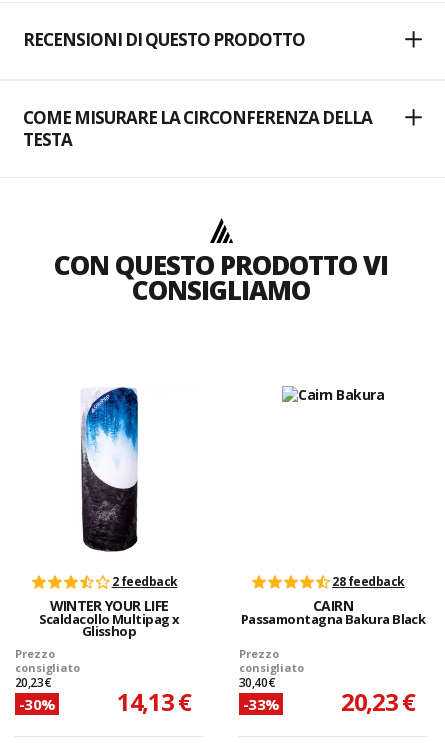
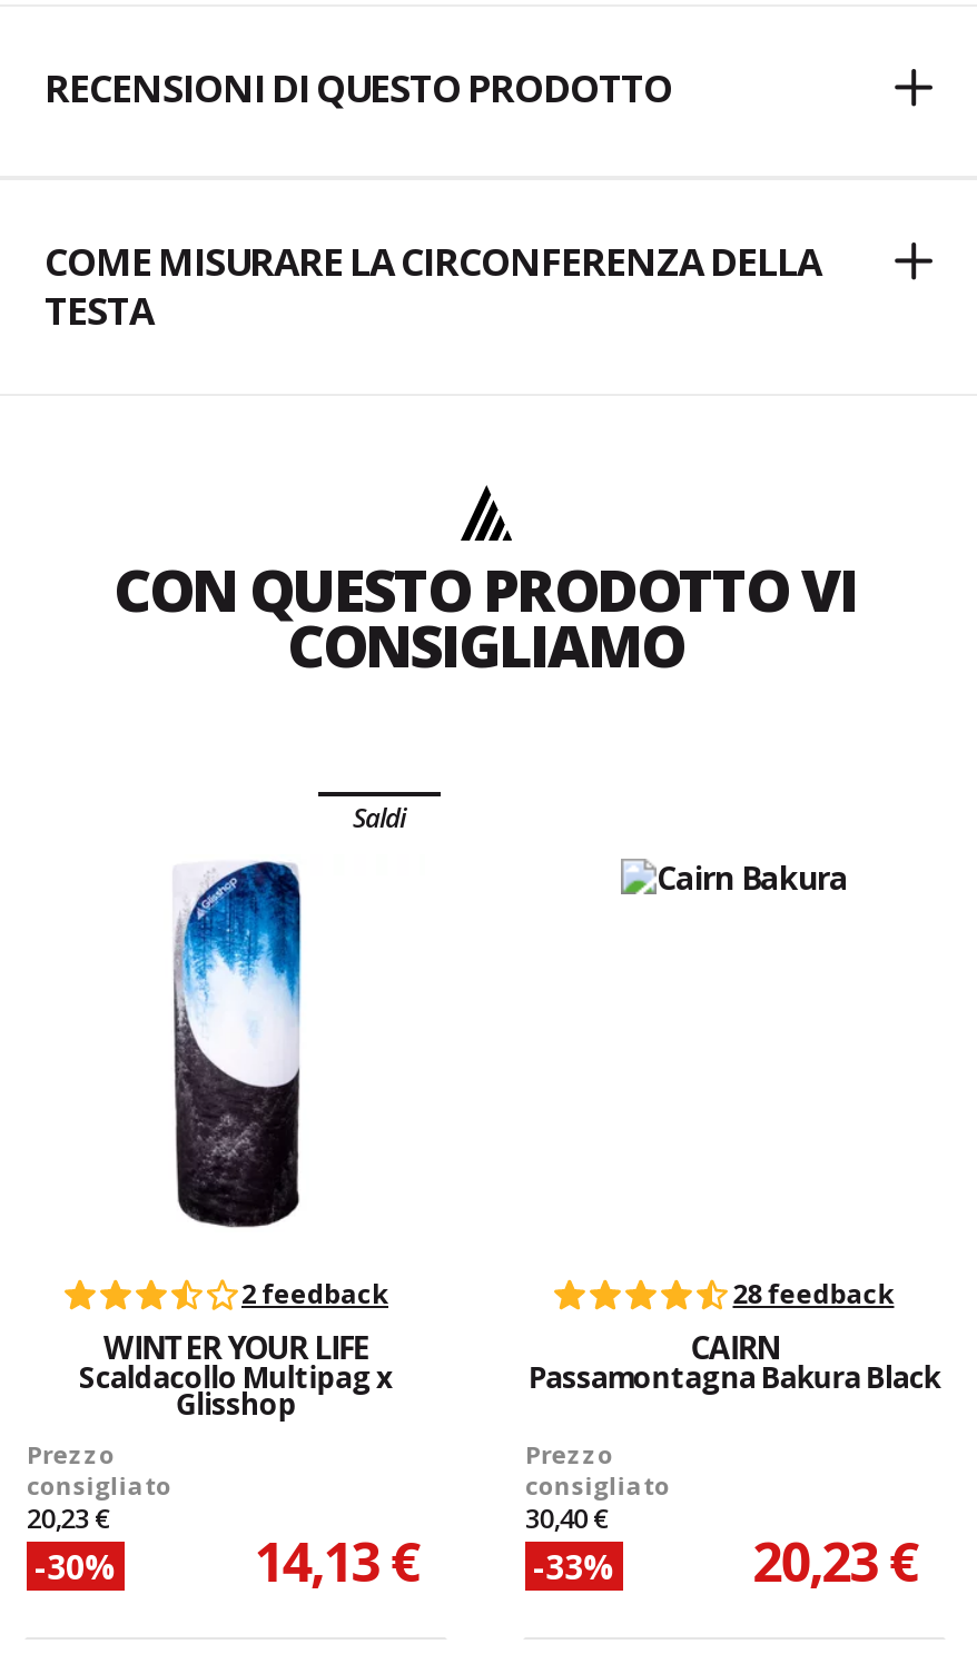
none -> [353,799,405,837] Saldi

